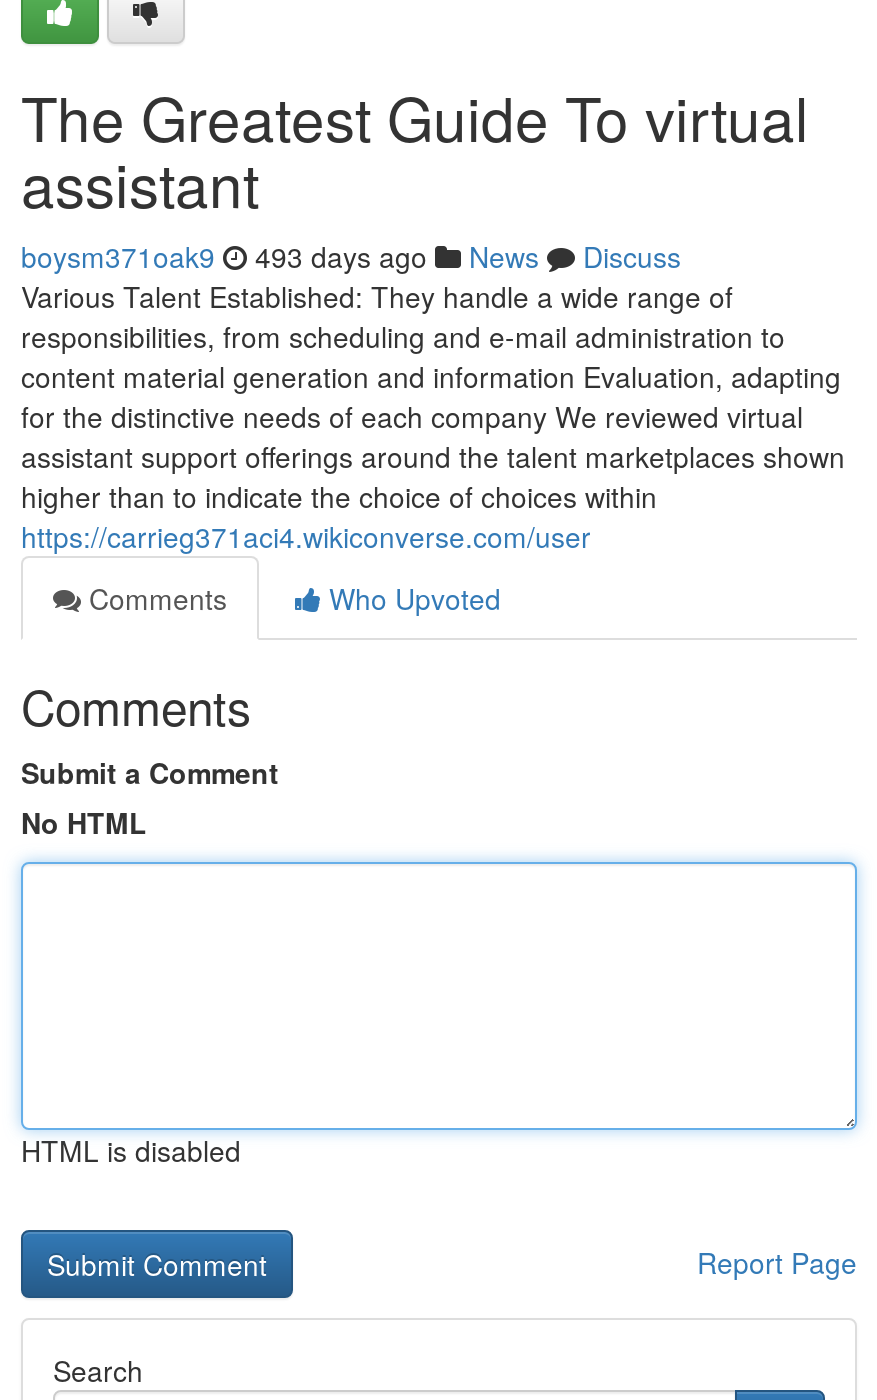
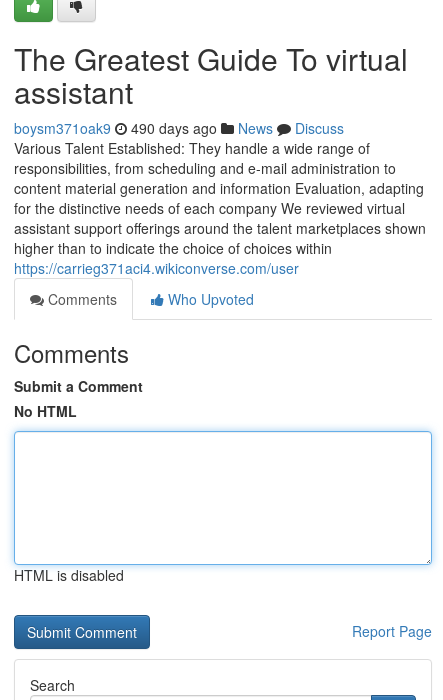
[21,236,681,276] boysm371oak9 493 days ago News Discuss -> [14,118,344,138] boysm371oak9 490 days ago News Discuss

